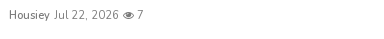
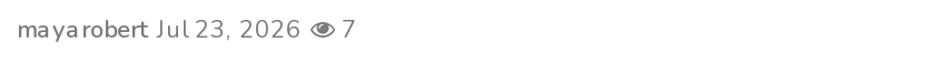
[9,8,119,23] Housiey Jul 22, 2026 -> [17,13,302,46] mayarobert Jul 23, 2026

